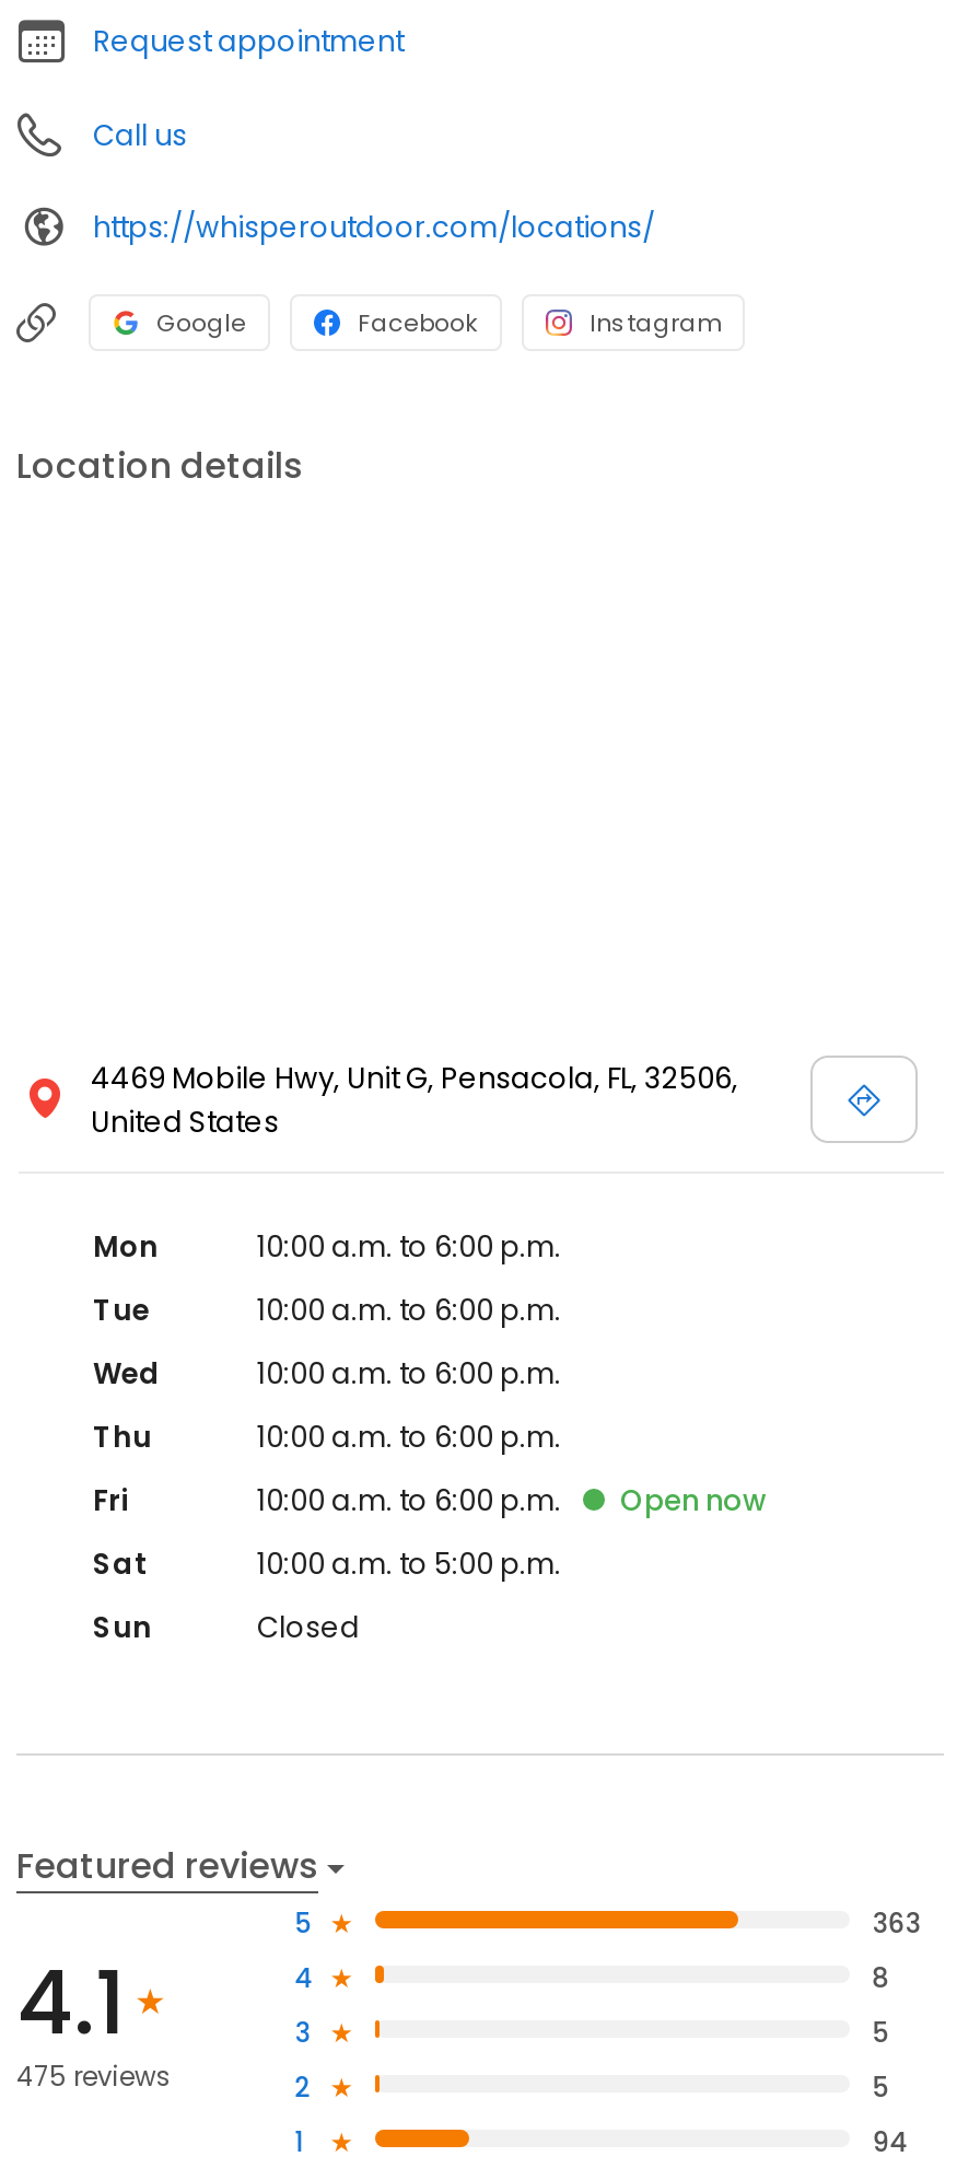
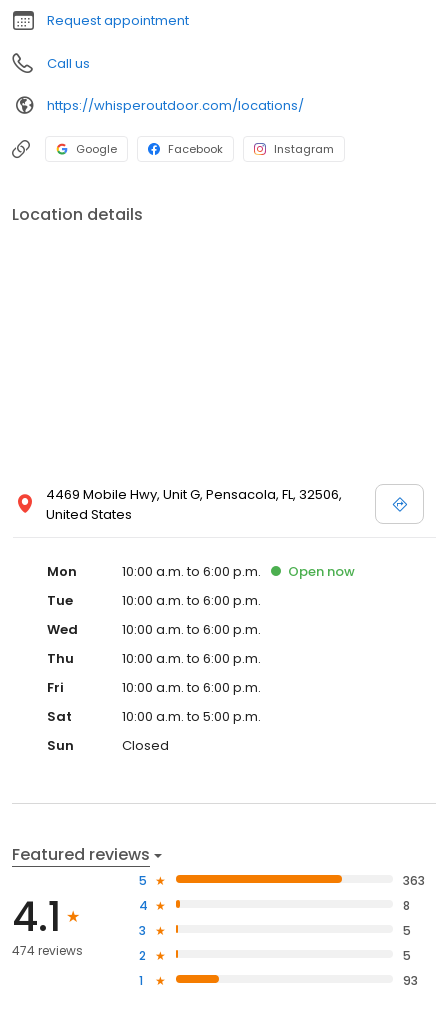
moved [620,1480,767,1522] -> [288,562,355,581]: Open now
[16,2058,172,2095] 475 reviews -> [12,942,83,959] 474 reviews
[872,2123,909,2160] 94 -> [403,972,418,989] 93

